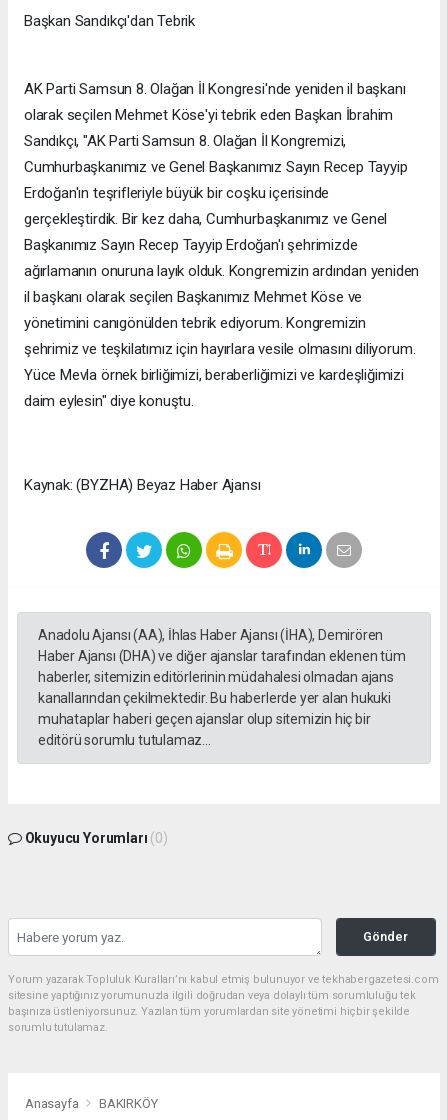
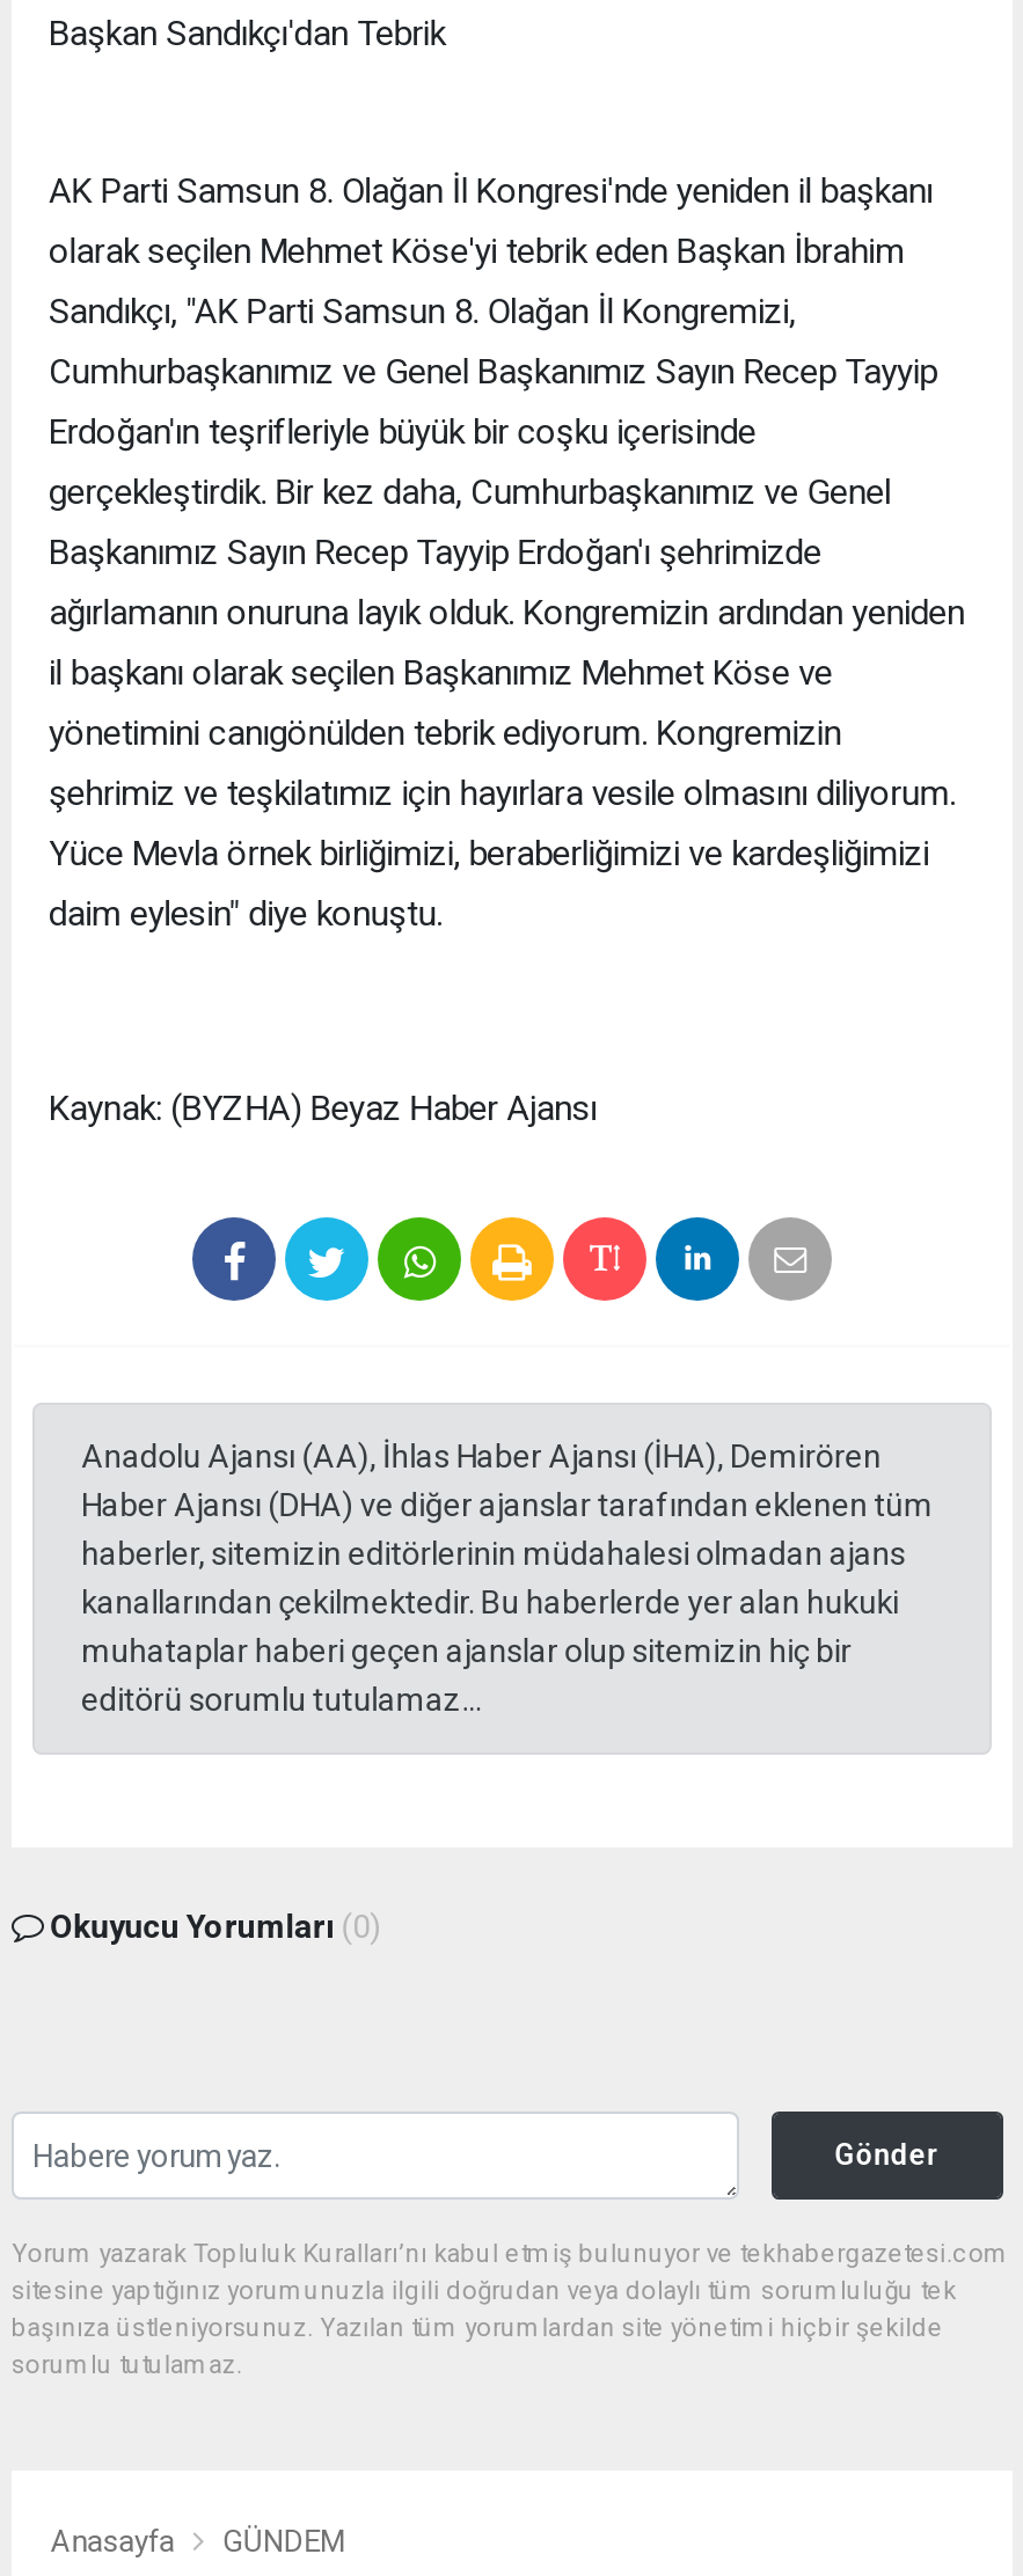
[99,1096,157,1111] BAKIRKÖY -> [222,2525,345,2560] GÜNDEM

